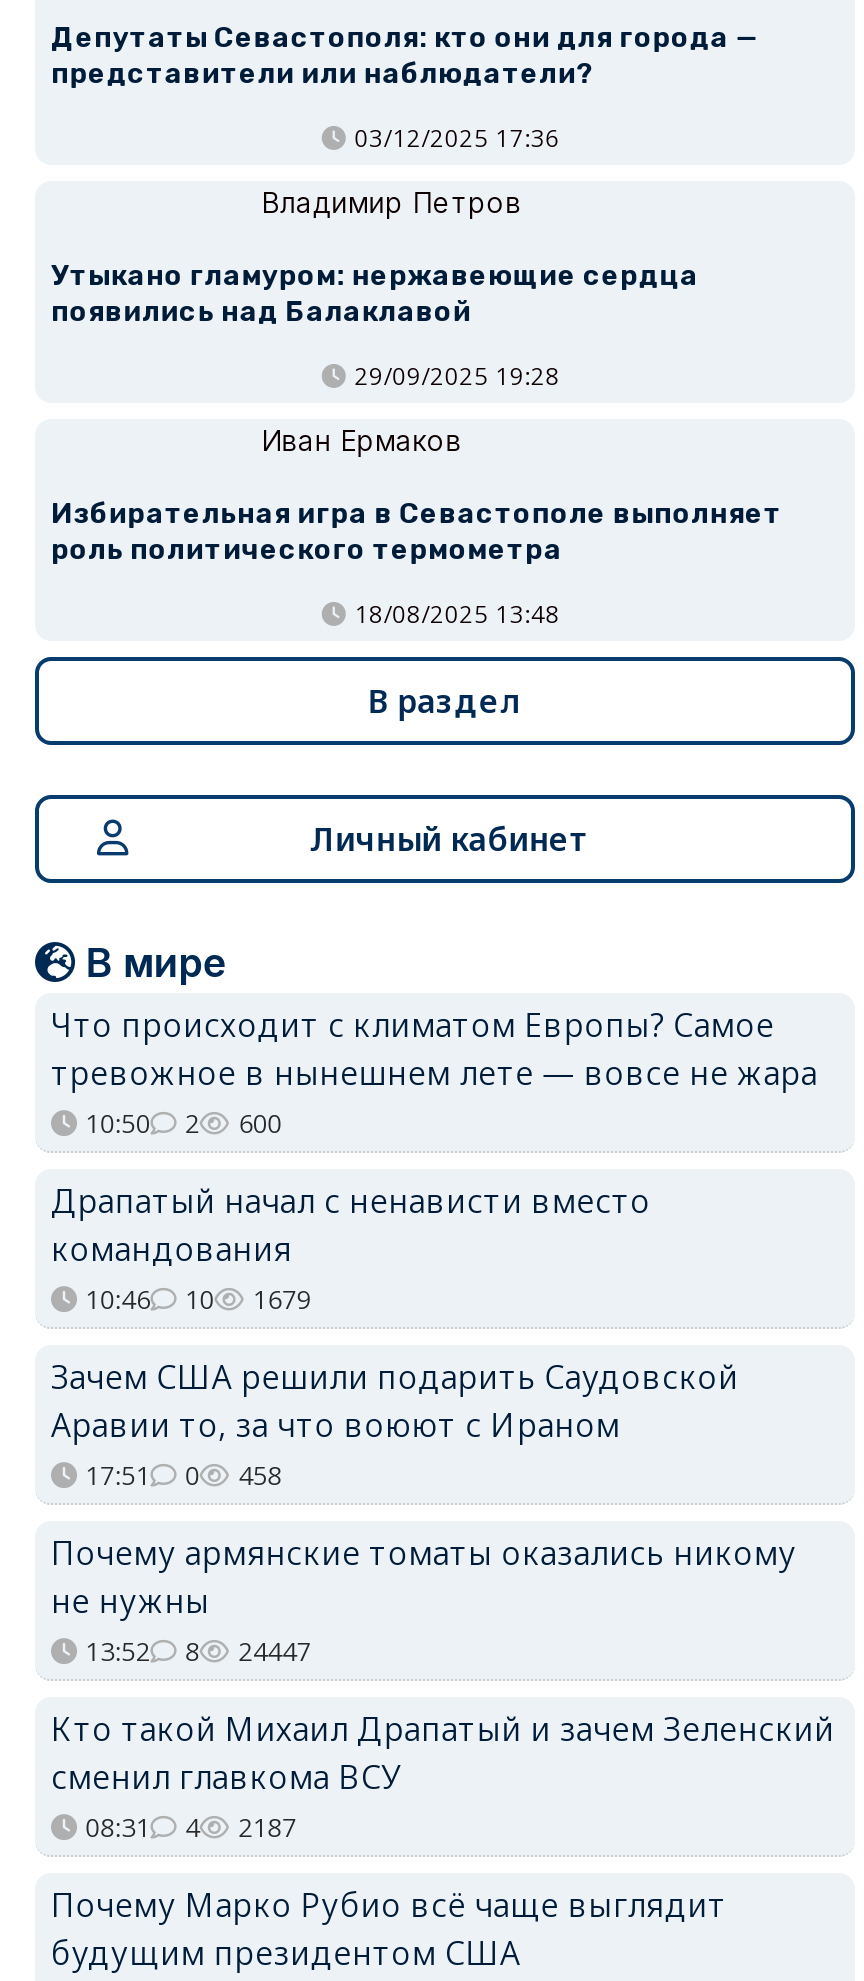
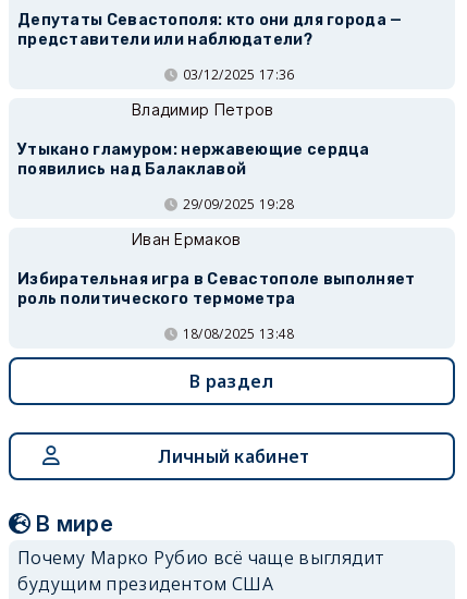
[51,1003,835,1845] Что происходит с климатом Европы? Самое | тревожное в нынешнем лете — вовсе не жара | 10:50 | 2 | 600 | Драпатый начал с ненависти вместо | командования | 10:46 | 10 | 1679 | Зачем США решили подарить Саудовской | Аравии то, за что воюют с Ираном | 17:51 | 0 | 458 | Почему армянские томаты оказались никому | не нужны | 13:52 | 8 | 24447 | Кто такой Михаил Драпатый и зачем Зеленский | сменил главкома ВСУ | 08:31 | 4 | 2187 -> none

